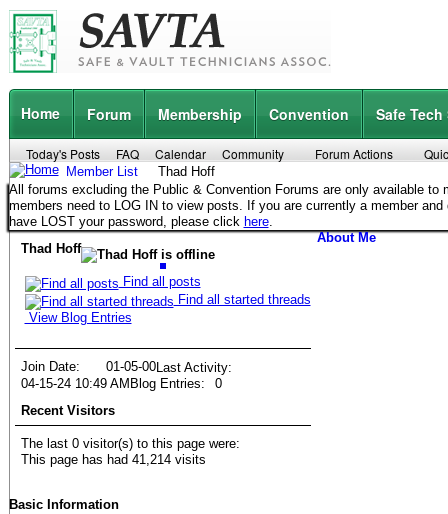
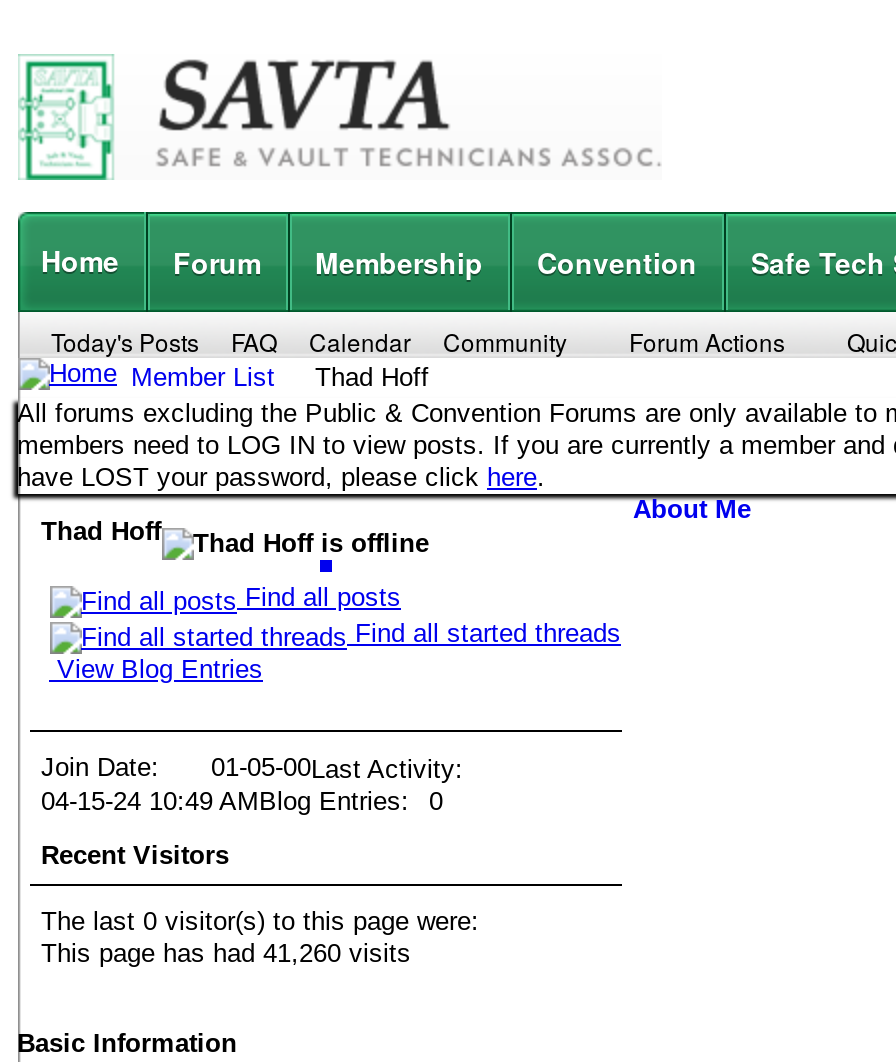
[20,452,205,467] This page has had 41,214 visits -> [41,937,411,967] This page has had 41,260 visits

